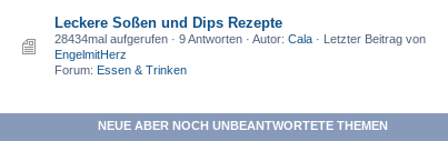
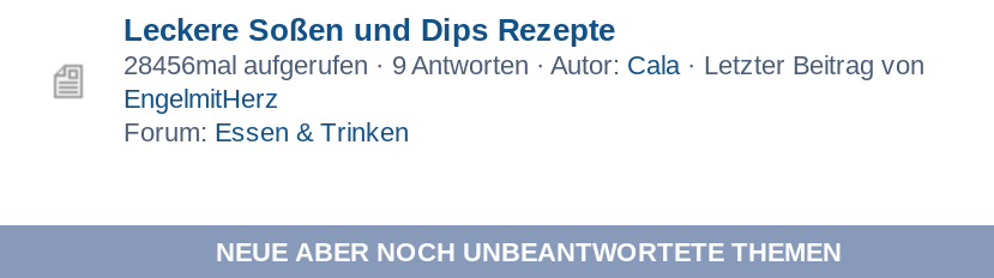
[54,32,426,45] 28434mal aufgerufen · 9 Antworten · Autor: Cala · Letzter Beitrag von -> [124,50,924,79] 28456mal aufgerufen · 9 Antworten · Autor: Cala · Letzter Beitrag von

